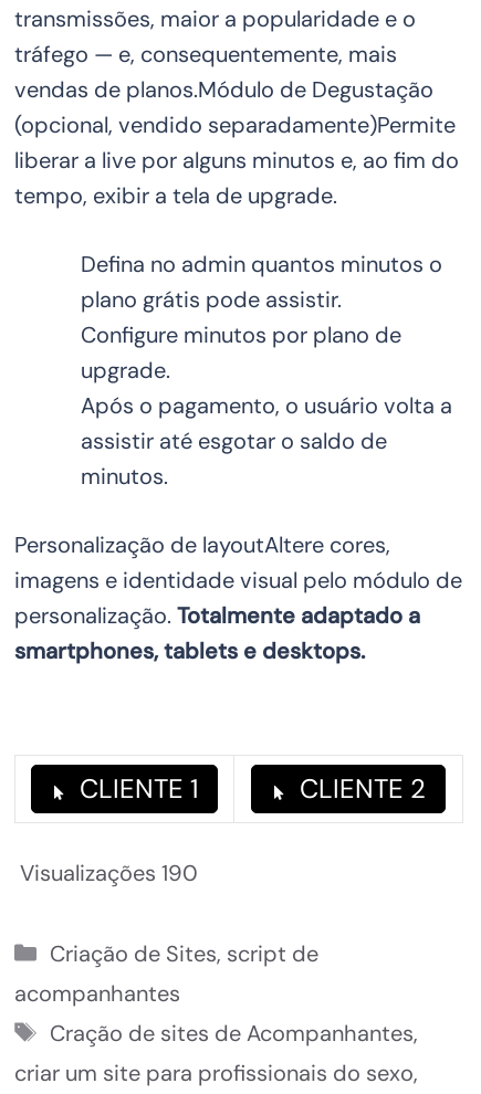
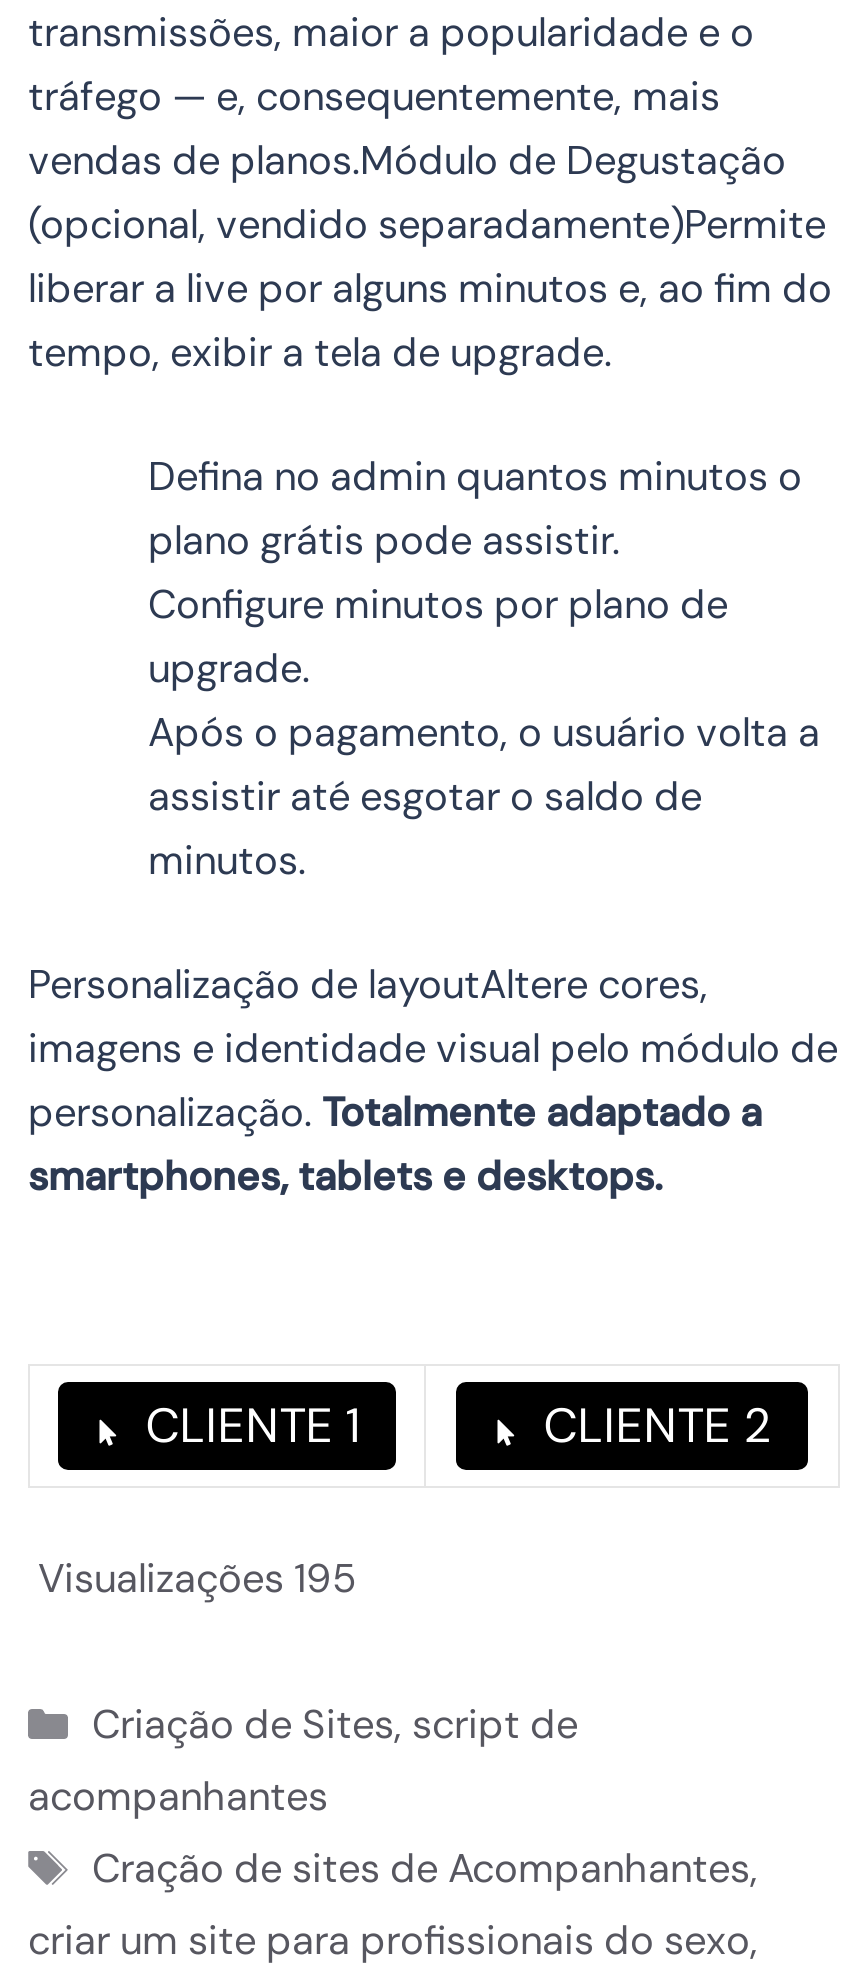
[20,858,198,887] Visualizações 190 -> [38,1553,356,1605] Visualizações 195

